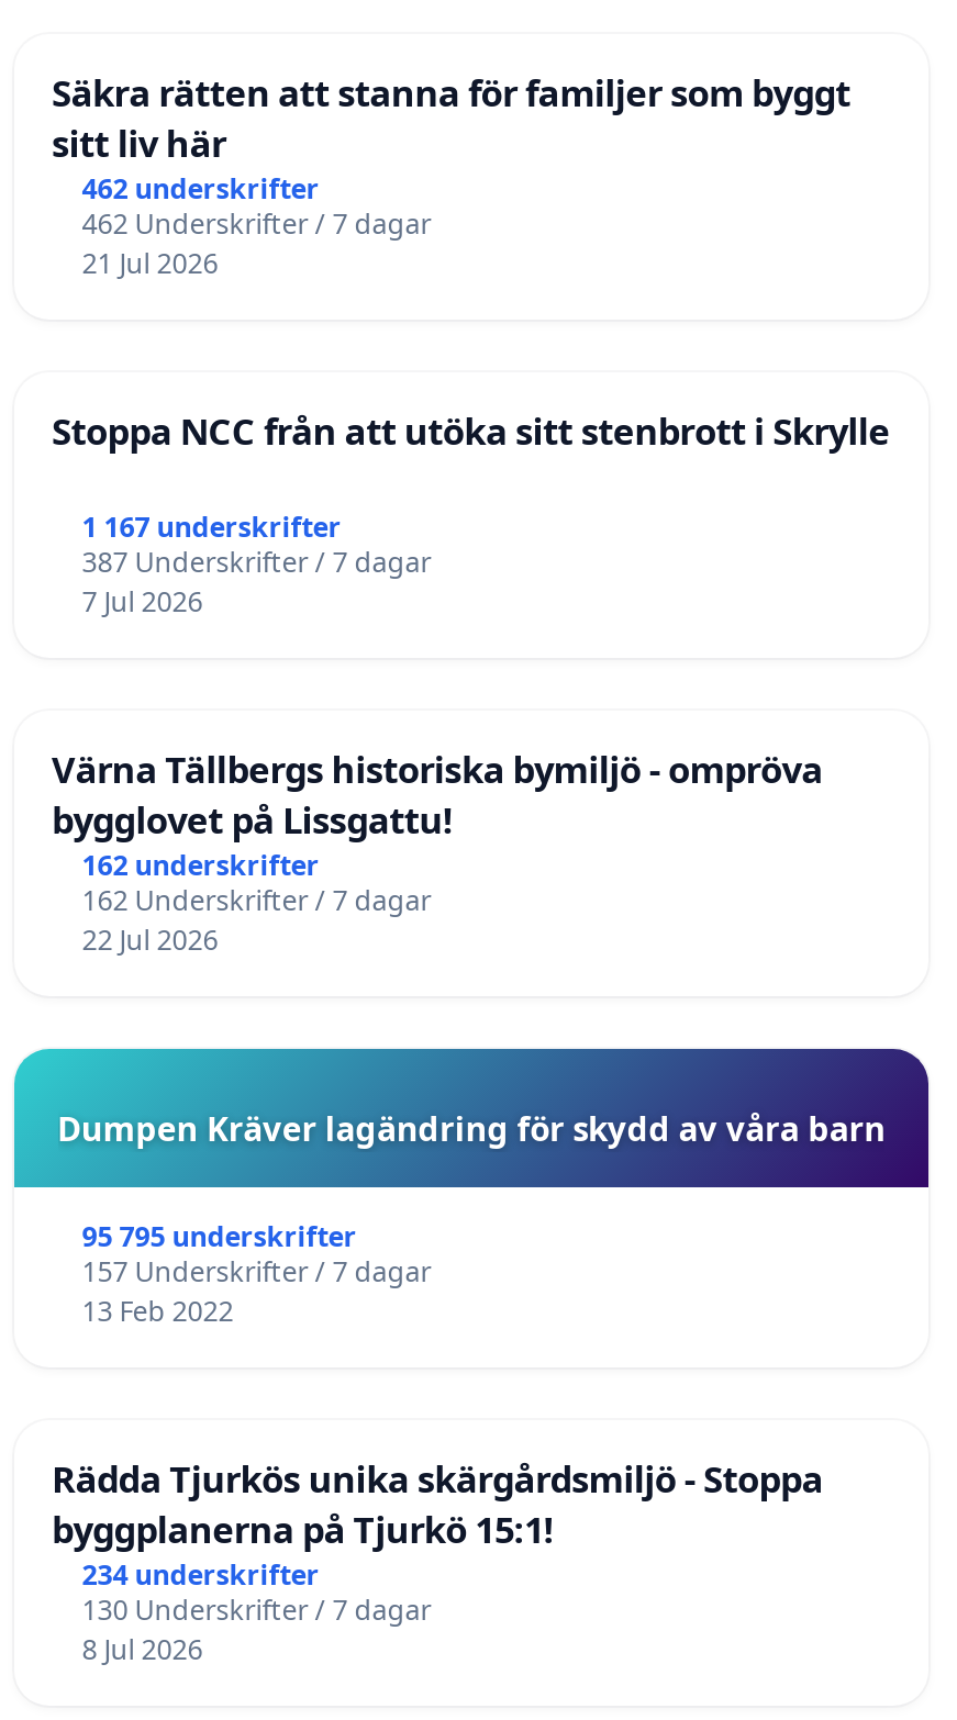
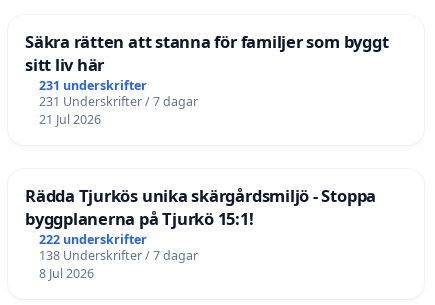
[82,170,319,208] 462 underskrifter -> [39,77,147,94] 231 underskrifter
[82,206,431,243] 462 Underskrifter / 7 dagar -> [39,93,198,110] 231 Underskrifter / 7 dagar
[52,406,890,958] Stoppa NCC från att utöka sitt stenbrott i Skrylle | 1 167 underskrifter | 387 Underskrifter / 7 dagar | 7 Jul 2026 | Värna Tällbergs historiska bymiljö - ompröva | bygglovet på Lissgattu! | 162 underskrifter | 162 Underskrifter / 7 dagar | 22 Jul 2026 -> none
[57,1106,886,1330] Dumpen Kräver lagändring för skydd av våra barn | 95 795 underskrifter | 157 Underskrifter / 7 dagar | 13 Feb 2022 -> none
[82,1555,319,1593] 234 underskrifter -> [39,231,147,248] 222 underskrifter
[82,1591,431,1628] 130 Underskrifter / 7 dagar -> [39,247,198,264] 138 Underskrifter / 7 dagar

